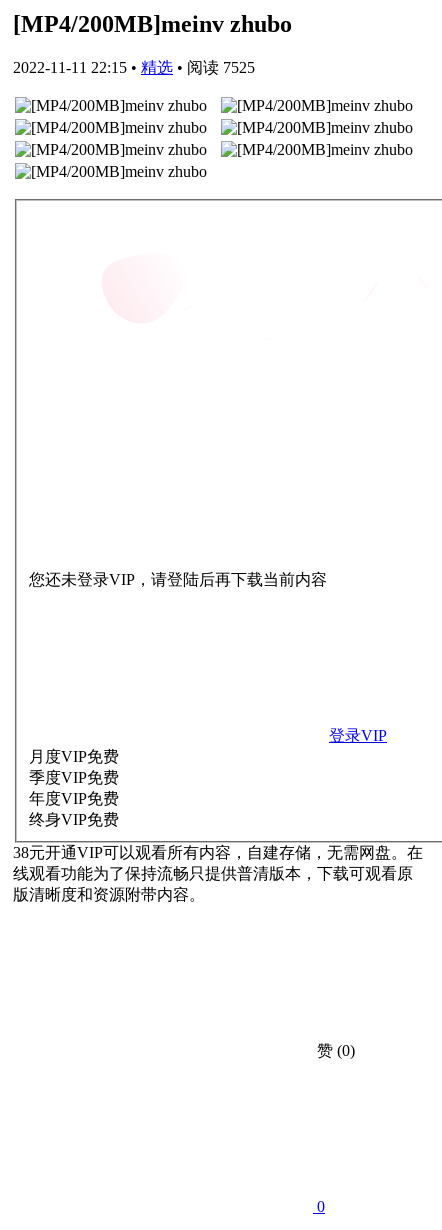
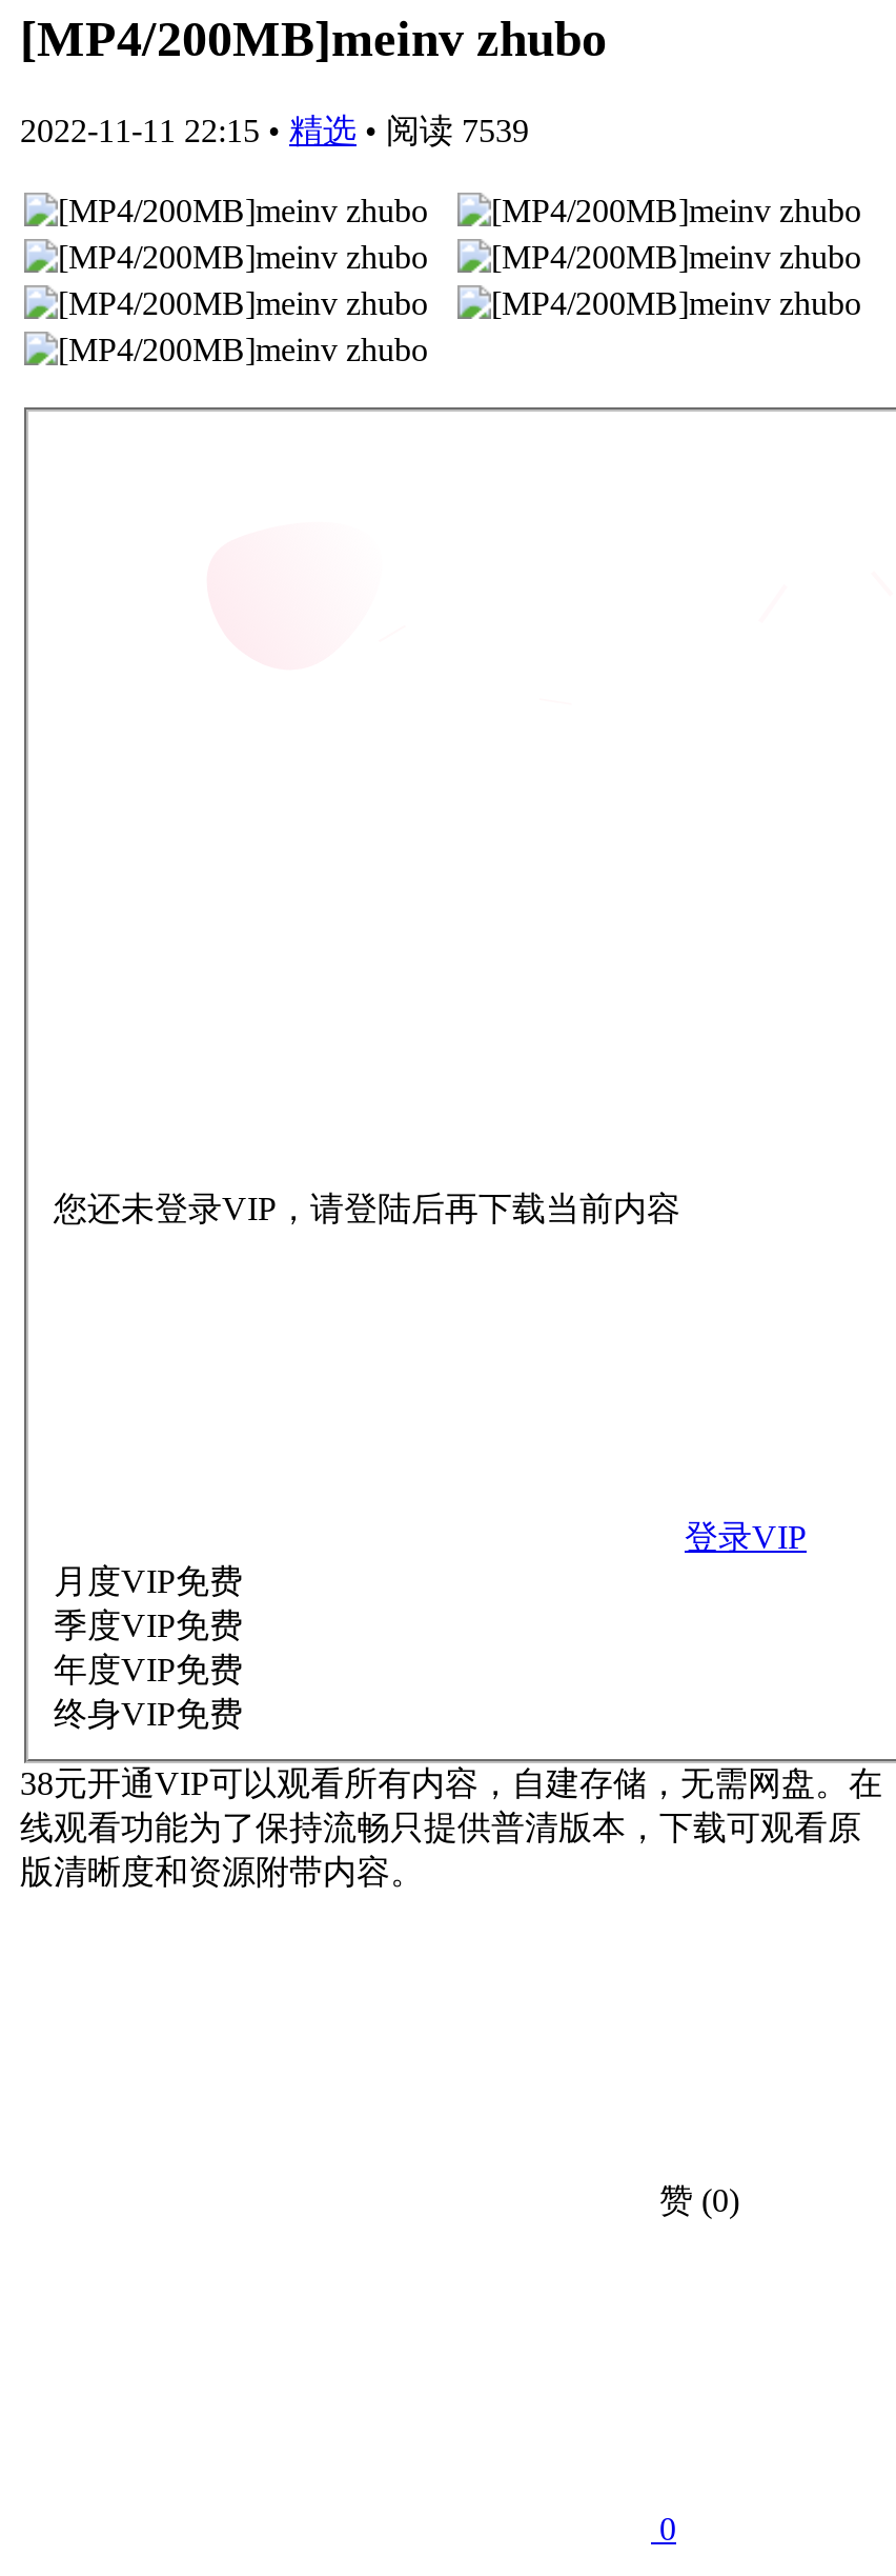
[13,59,255,76] 2022-11-11 22:15 • 精选 • 阅读 7525 -> [20,112,529,148] 2022-11-11 22:15 • 精选 • 阅读 7539

